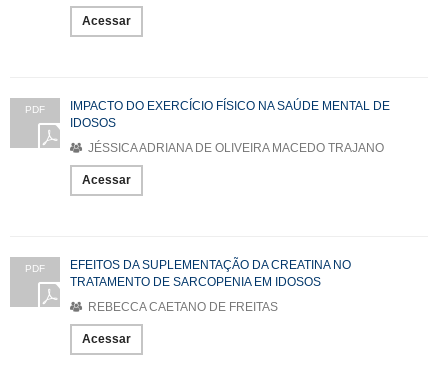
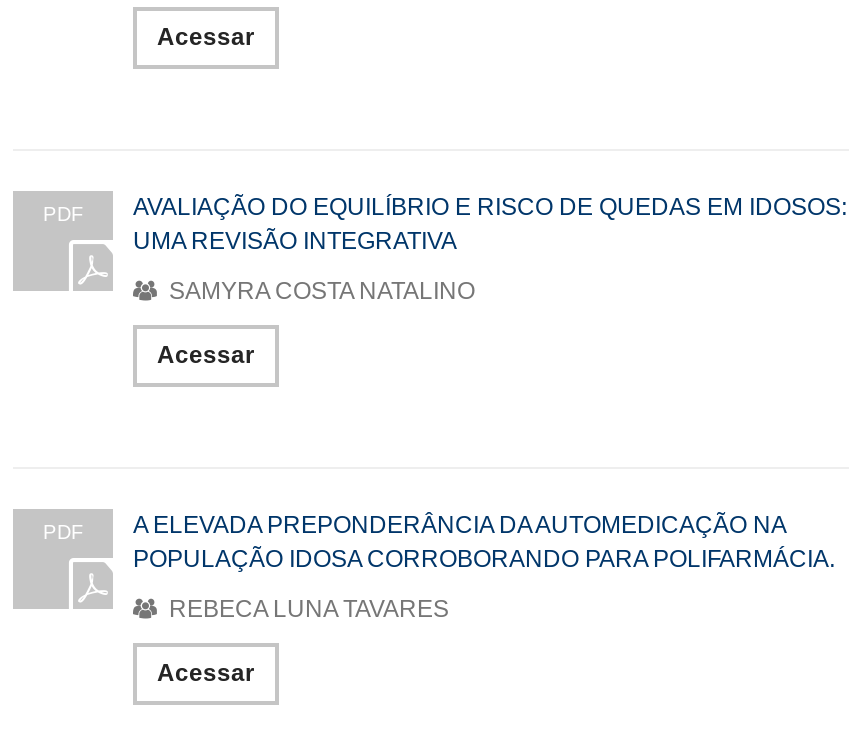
[70,99,390,130] IMPACTO DO EXERCÍCIO FÍSICO NA SAÚDE MENTAL DE | IDOSOS -> [133,192,847,254] AVALIAÇÃO DO EQUILÍBRIO E RISCO DE QUEDAS EM IDOSOS: | UMA REVISÃO INTEGRATIVA
[85,141,384,155] JÉSSICA ADRIANA DE OLIVEIRA MACEDO TRAJANO -> [163,276,475,304] SAMYRA COSTA NATALINO
[70,258,351,289] EFEITOS DA SUPLEMENTAÇÃO DA CREATINA NO | TRATAMENTO DE SARCOPENIA EM IDOSOS -> [133,510,835,572] A ELEVADA PREPONDERÂNCIA DA AUTOMEDICAÇÃO NA | POPULAÇÃO IDOSA CORROBORANDO PARA POLIFARMÁCIA.
[85,300,278,314] REBECCA CAETANO DE FREITAS -> [163,594,449,622] REBECA LUNA TAVARES

